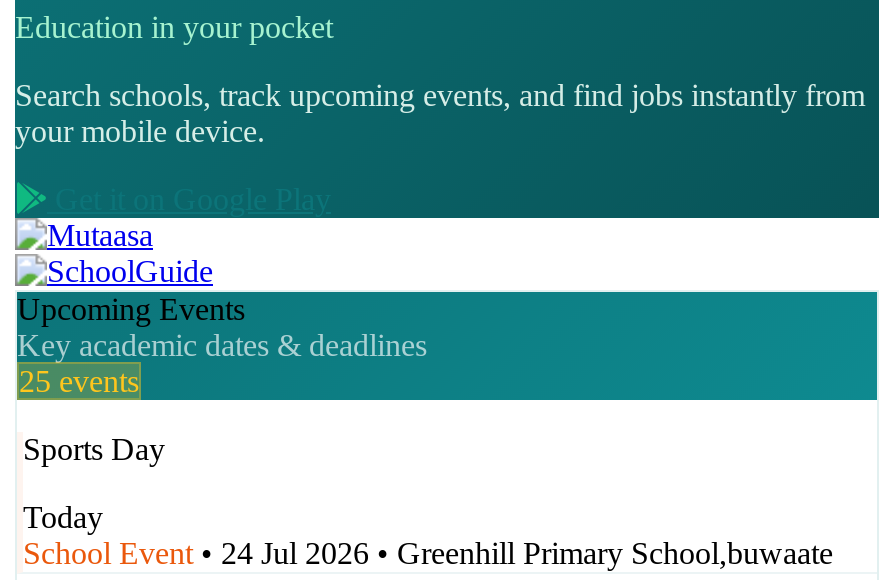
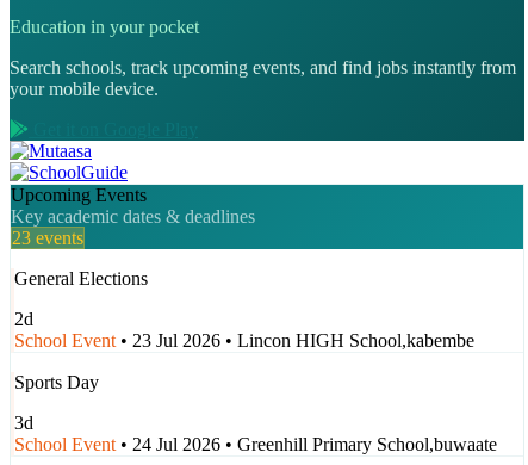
[19,363,139,397] 25 events -> [12,227,474,350] 23 events | General Elections | 2d | School Event • 23 Jul 2026 • Lincon HIGH School,kabembe
[23,499,103,533] Today -> [14,412,33,432] 3d

